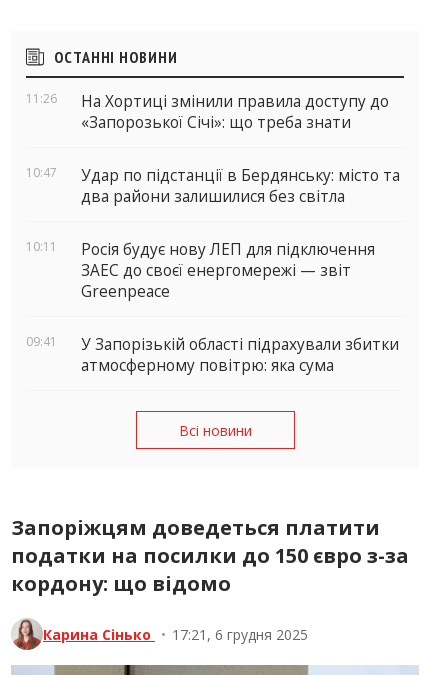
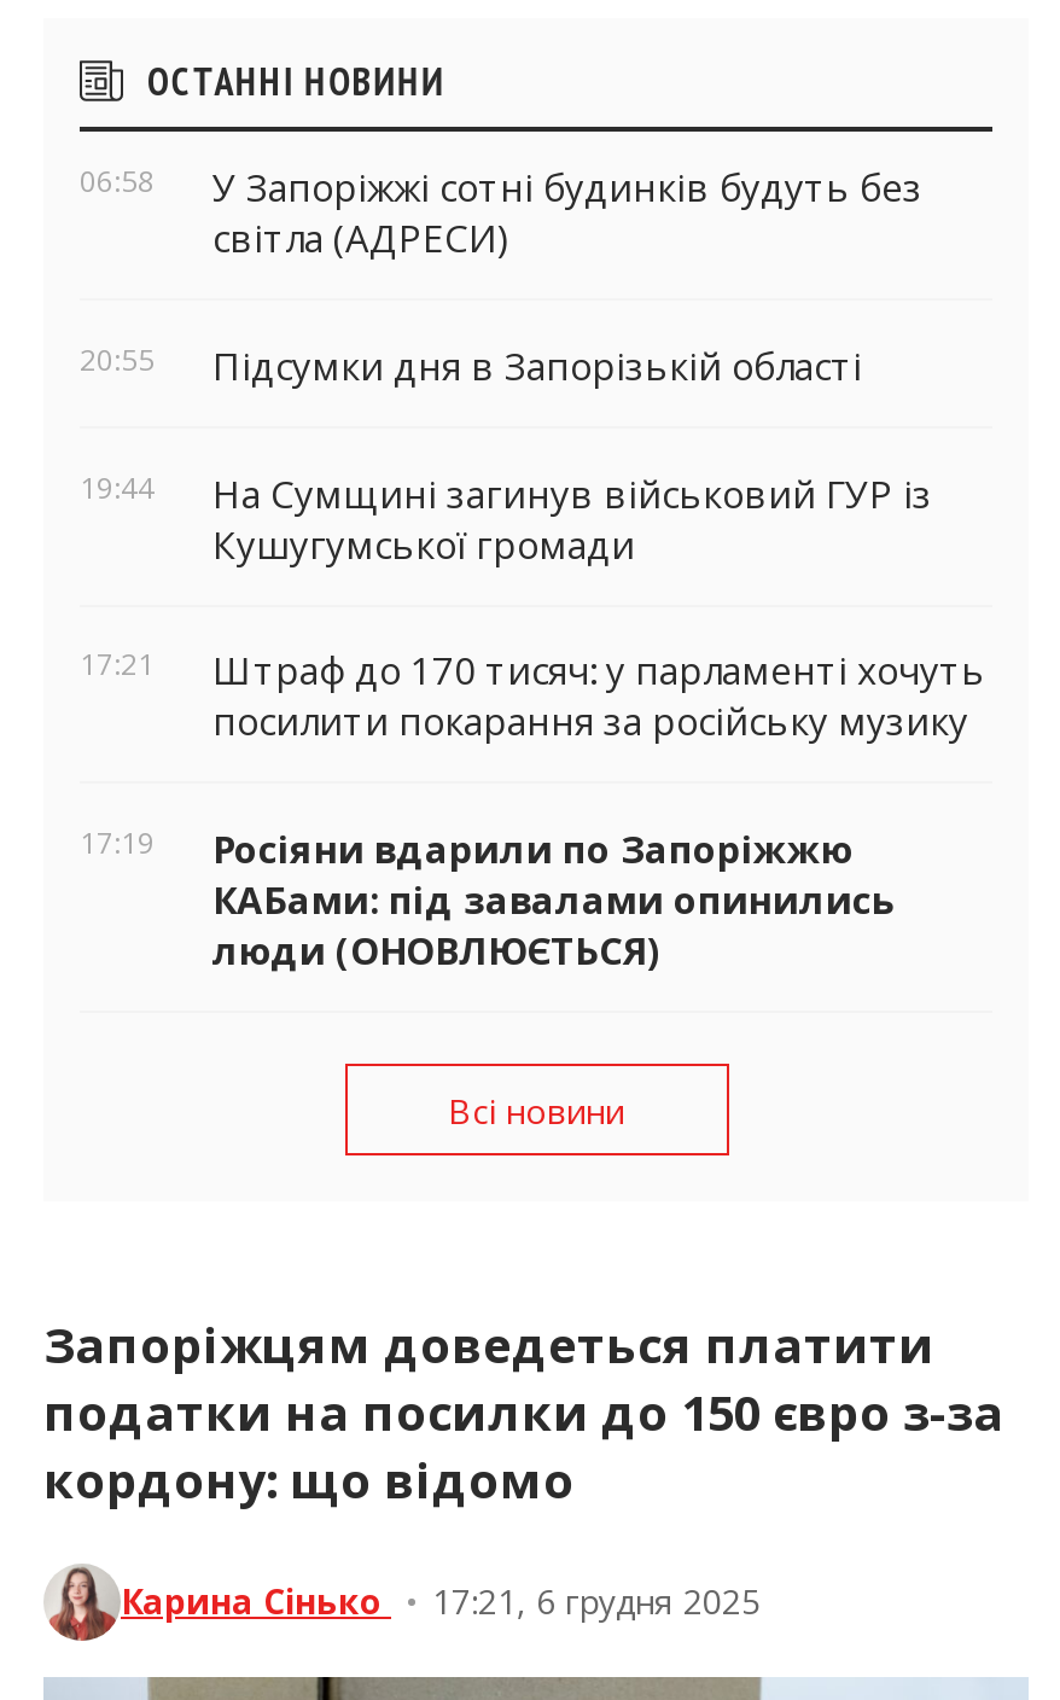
[26,90,400,376] 11:26 | На Хортиці змінили правила доступу до | «Запорозької Січі»: що треба знати | 10:47 | Удар по підстанції в Бердянську: місто та | два райони залишилися без світла | 10:11 | Росія будує нову ЛЕП для підключення | ЗАЕС до своєї енергомережі — звіт | Greenpeace | 09:41 | У Запорізькій області підрахували збитки | атмосферному повітрю: яка сума -> [80,161,985,978] 06:58 | У Запоріжжі сотні будинків будуть без | світла (АДРЕСИ) | 20:55 | Підсумки дня в Запорізькій області | 19:44 | На Сумщині загинув військовий ГУР із | Кушугумської громади | 17:21 | Штраф до 170 тисяч: у парламенті хочуть | посилити покарання за російську музику | 17:19 | Росіяни вдарили по Запоріжжю | КАБами: під завалами опинились | люди (ОНОВЛЮЄТЬСЯ)

